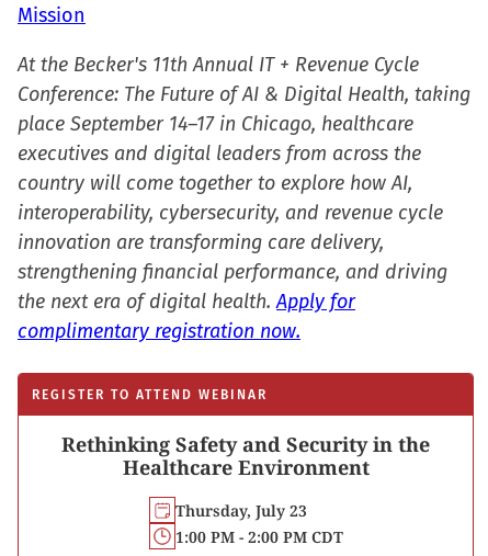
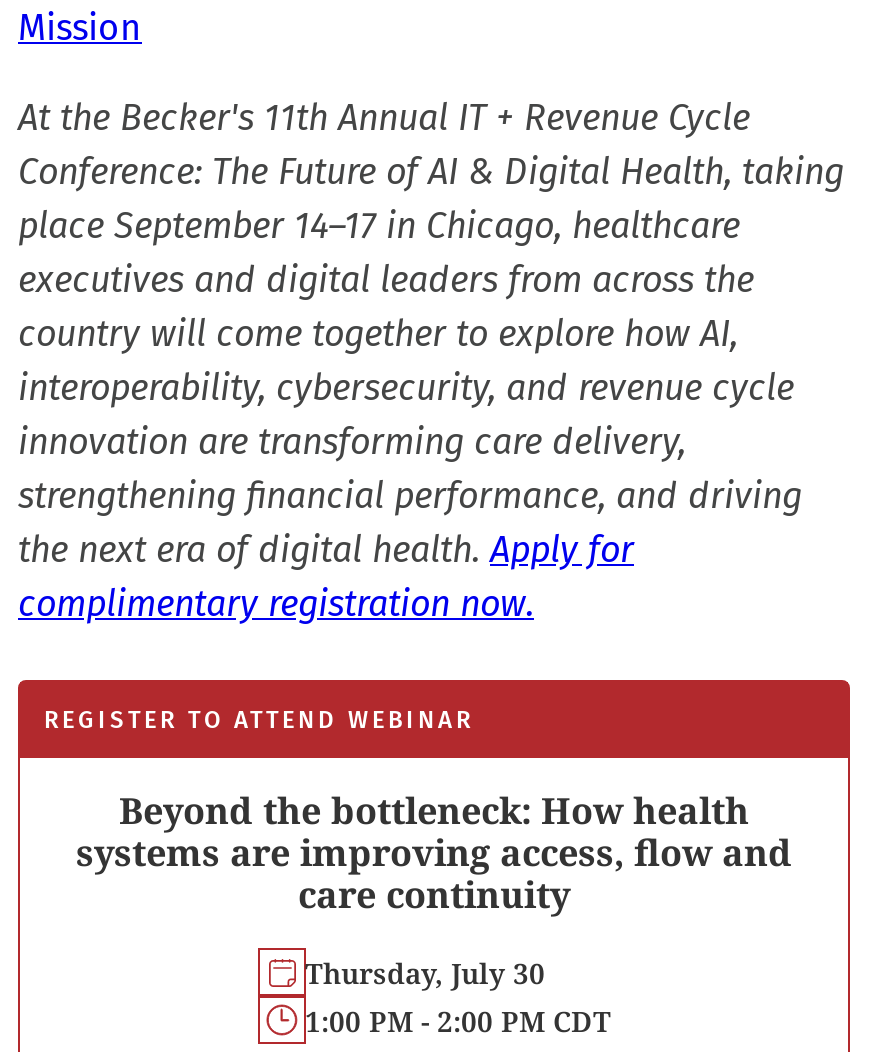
[61,431,430,480] Rethinking Safety and Security in the | Healthcare Environment -> [76,786,792,918] Beyond the bottleneck: How health | systems are improving access, flow and | care continuity
[175,500,307,520] Thursday, July 23 -> [305,953,545,991] Thursday, July 30

